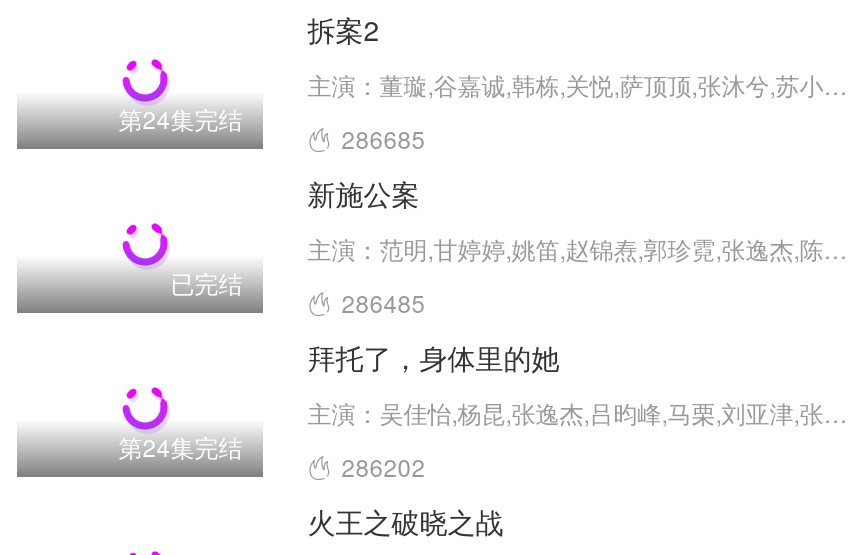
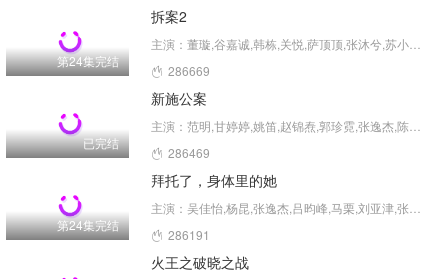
[341,121,425,155] 286685 -> [168,62,210,79] 286669
[341,285,425,319] 286485 -> [168,144,210,161] 286469
[341,449,425,483] 286202 -> [168,226,210,243] 286191

